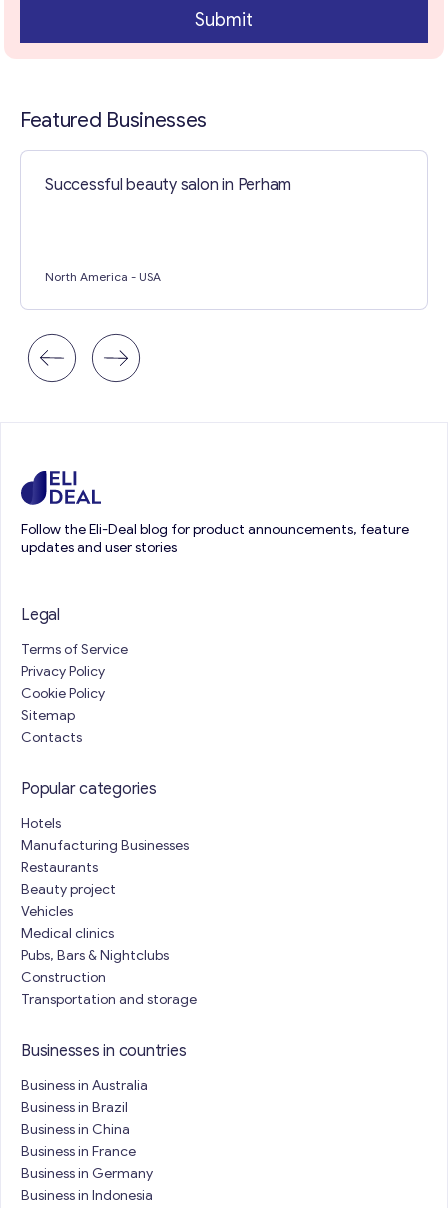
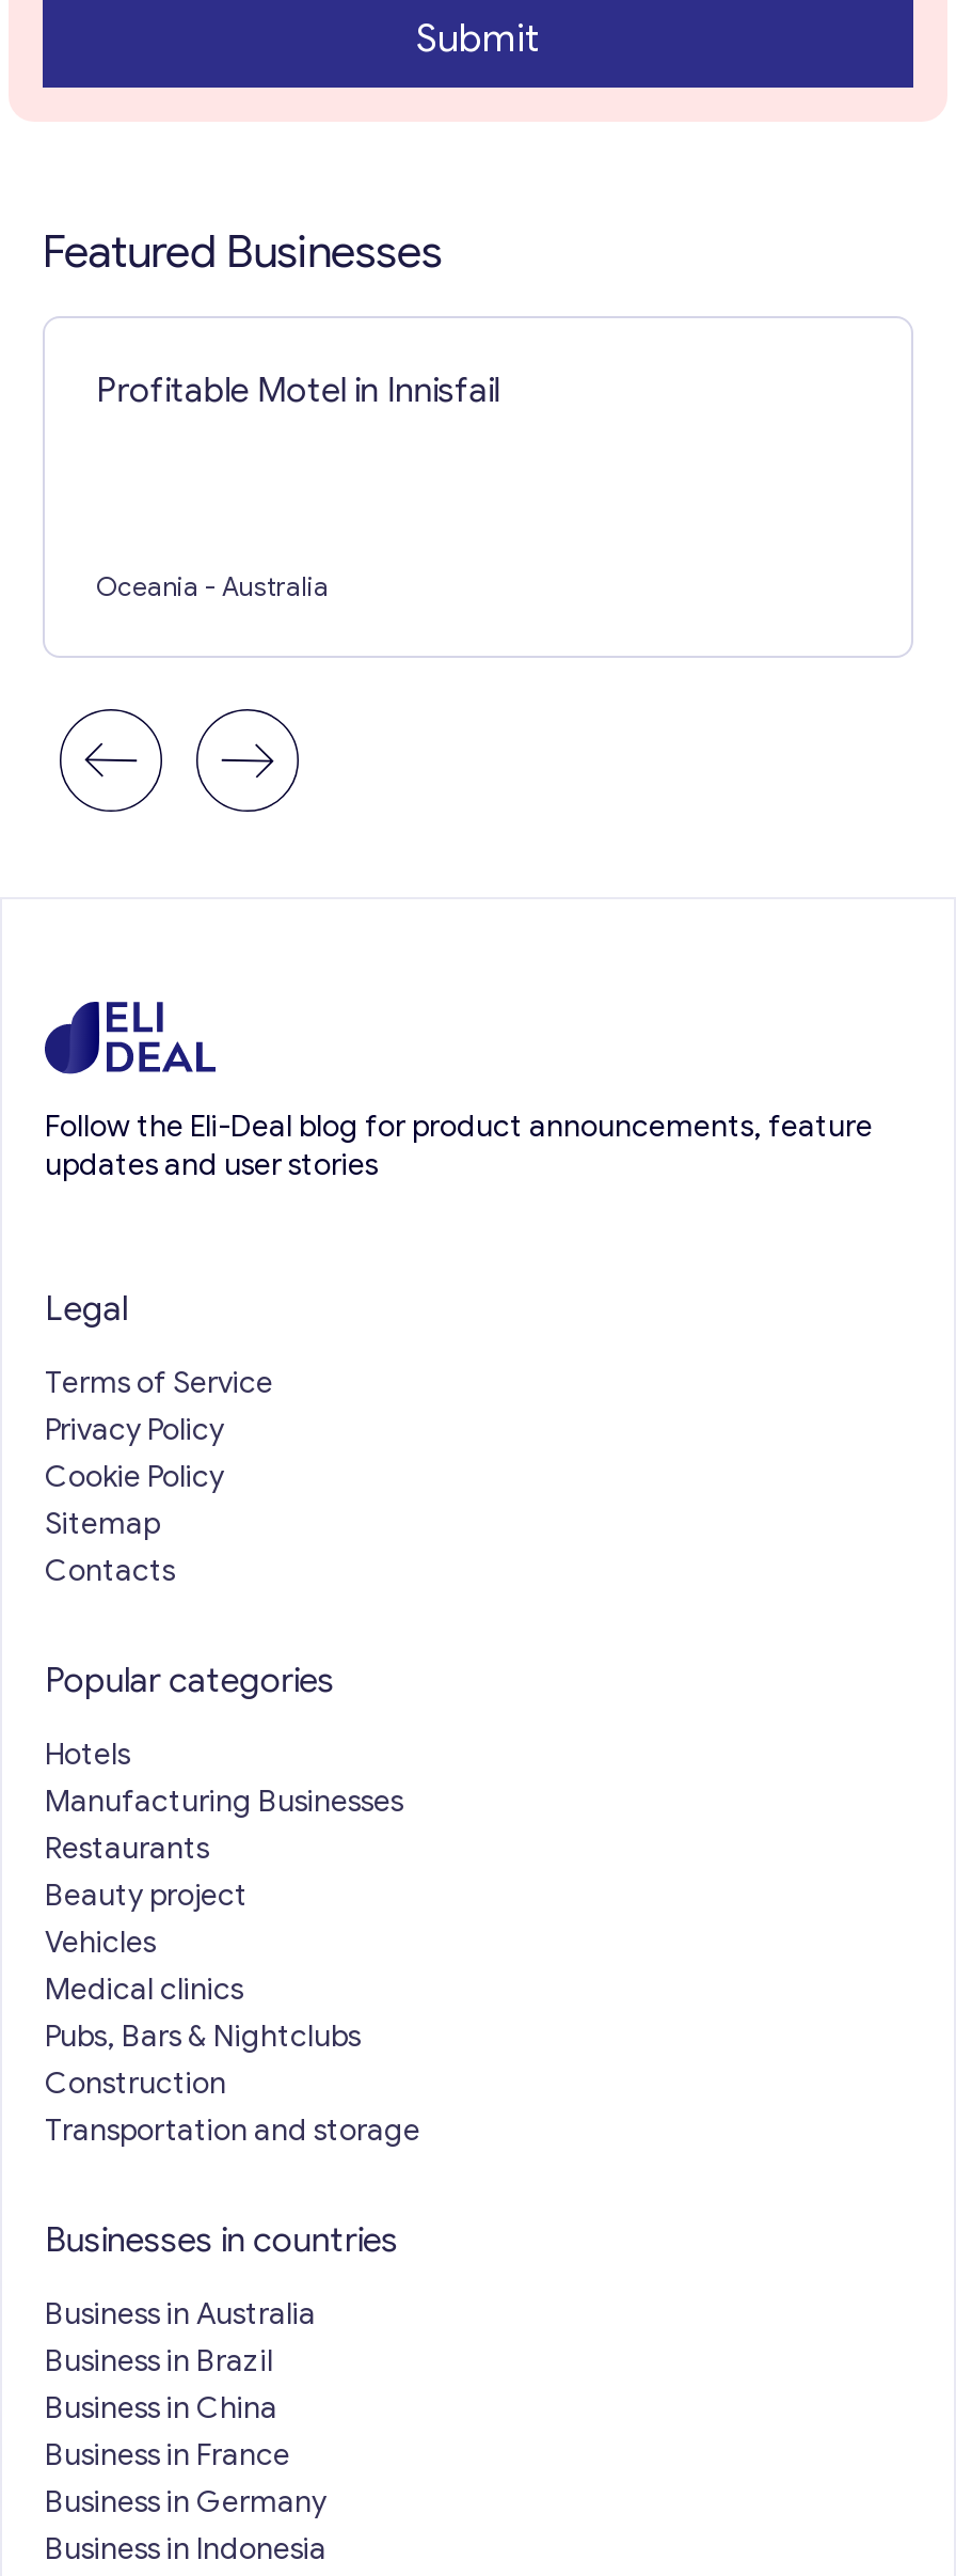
[45,175,291,195] Successful beauty salon in Perham -> [96,370,499,412] Profitable Motel in Innisfail
[45,269,161,284] North America - USA -> [96,570,329,602] Oceania - Australia

